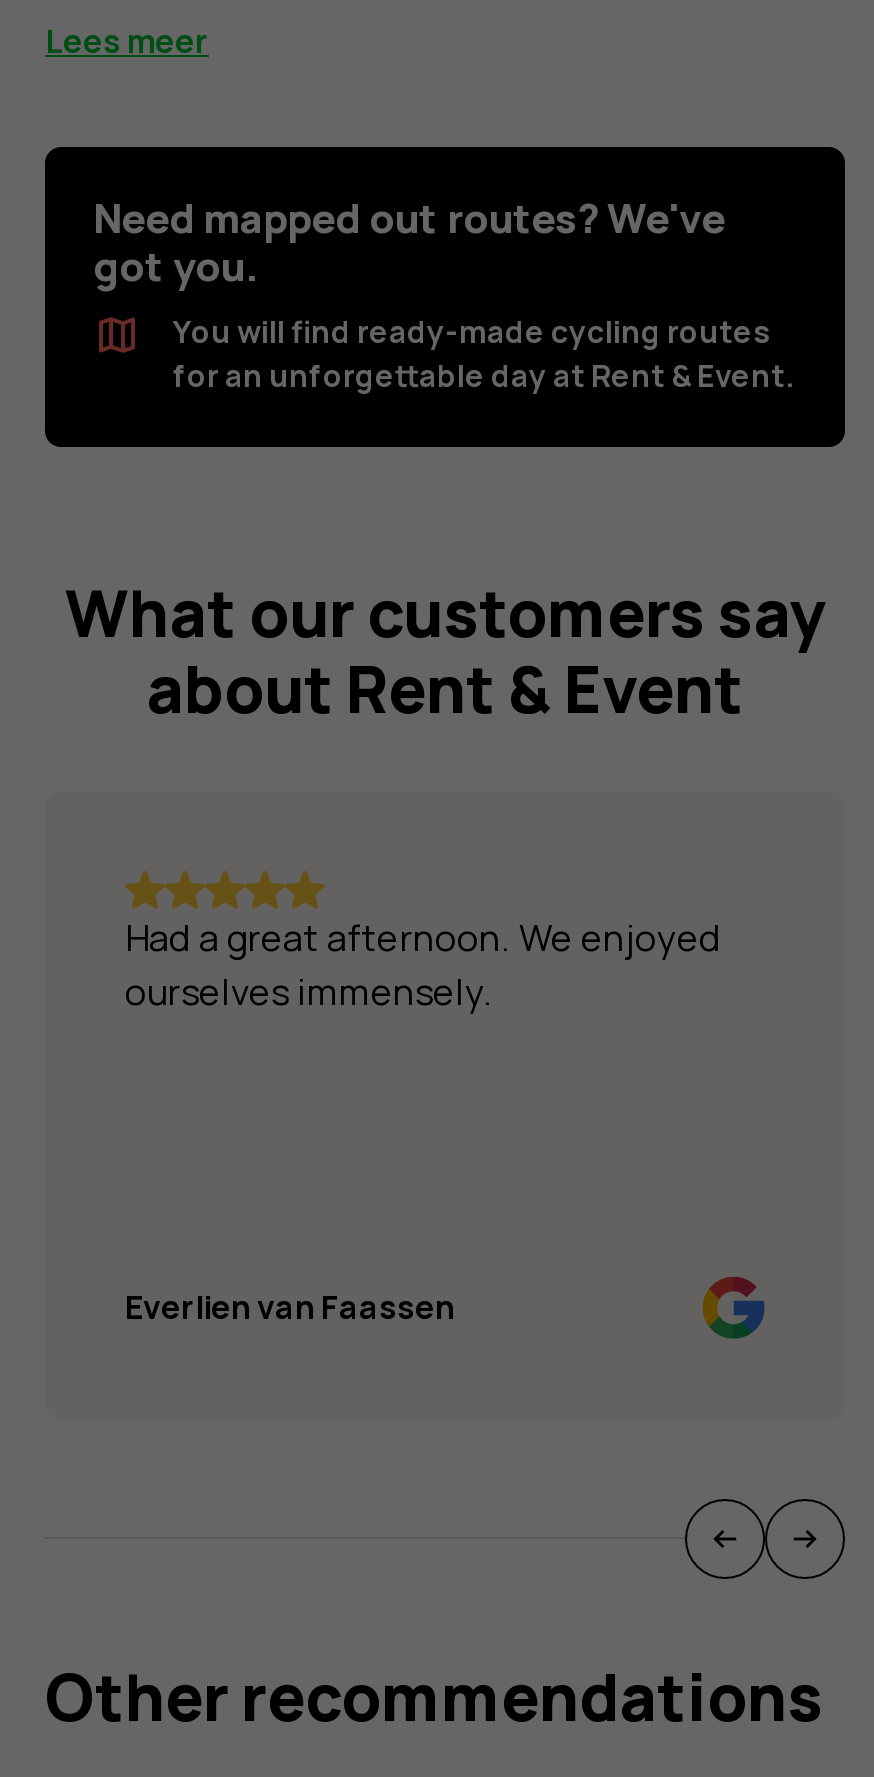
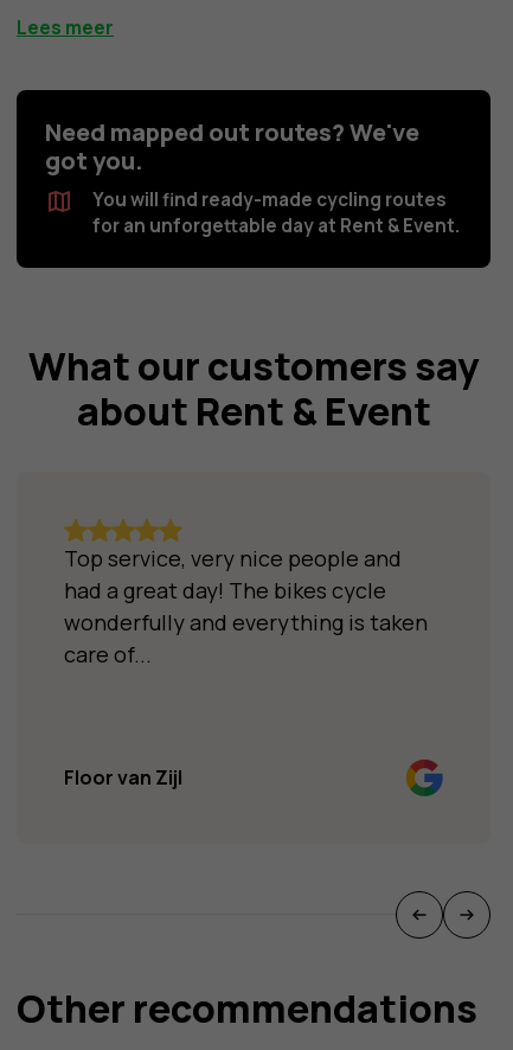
[125,913,721,1015] Had a great afternoon. We enjoyed | ourselves immensely. -> [64,544,428,668] Top service, very nice people and | had a great day! The bikes cycle | wonderfully and everything is taken | care of...
[125,1285,455,1329] Everlien van Faassen -> [64,764,182,790] Floor van Zijl

